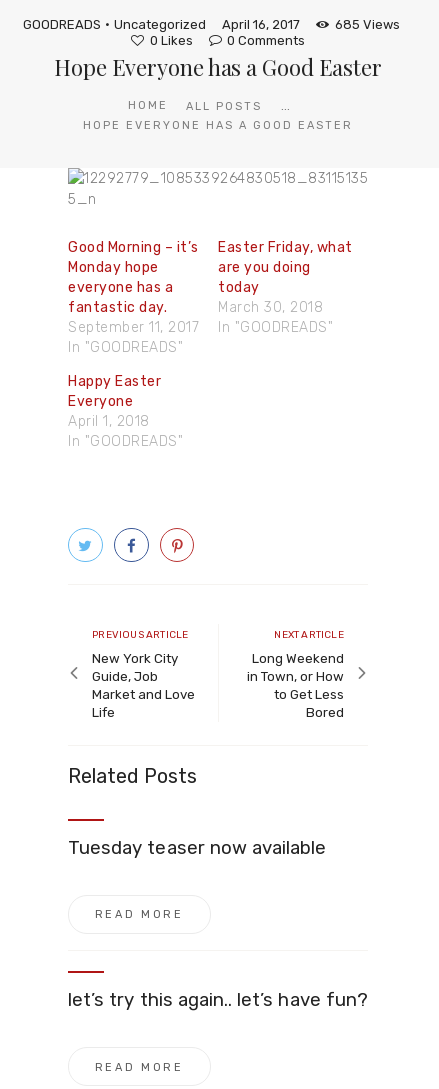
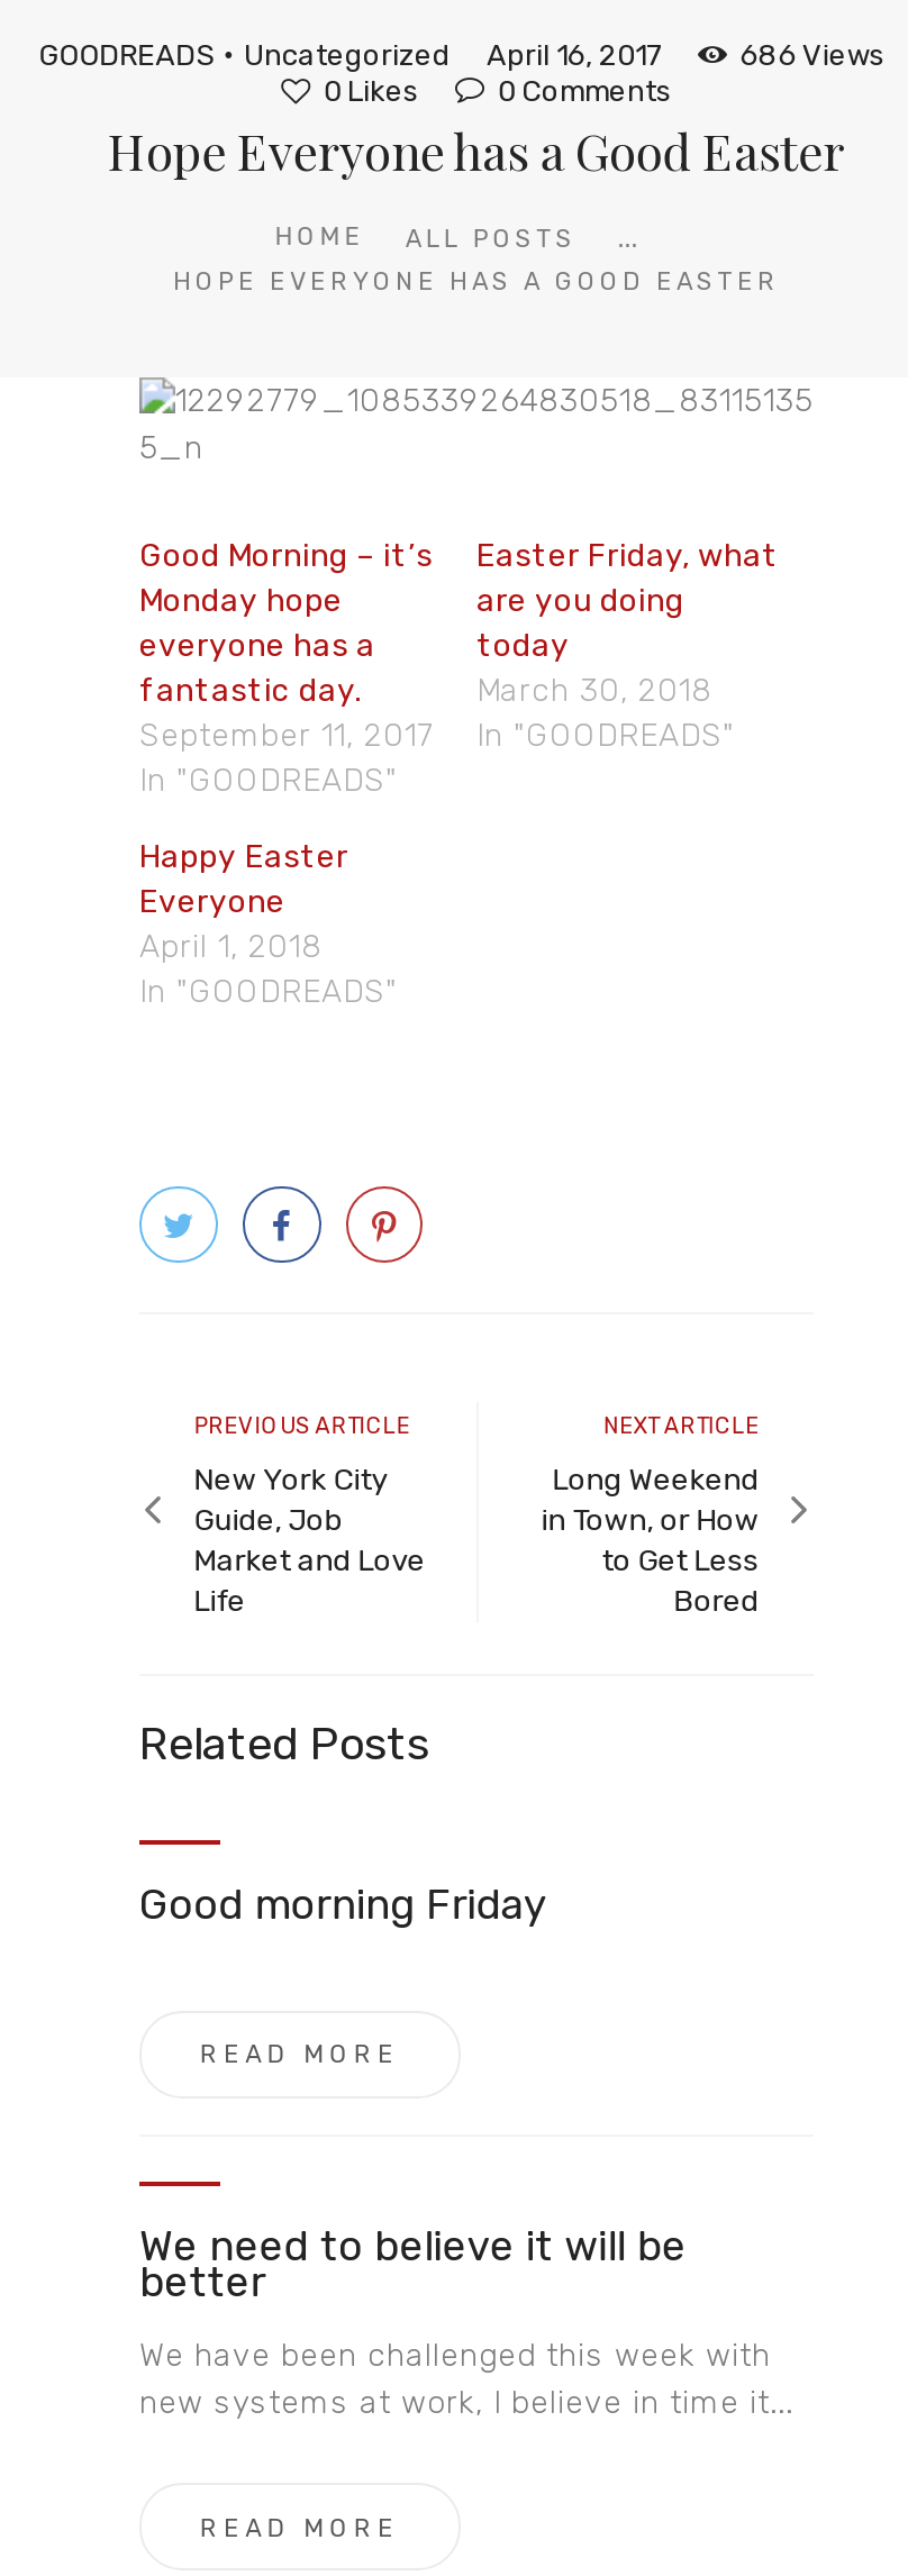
[335,17,400,32] 685 Views -> [740,38,885,71] 686 Views
[68,837,326,859] Tuesday teaser now available -> [139,1880,546,1930] Good morning Friday
[68,989,368,1011] let’s try this again.. let’s have fun? -> [139,2223,793,2423] We need to believe it will be | better | We have been challenged this week with | new systems at work, I believe in time it...

